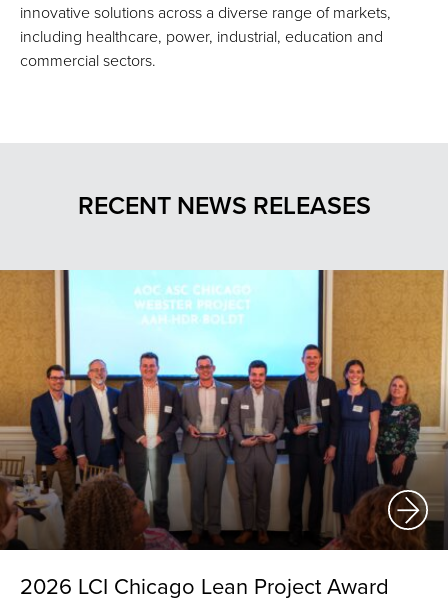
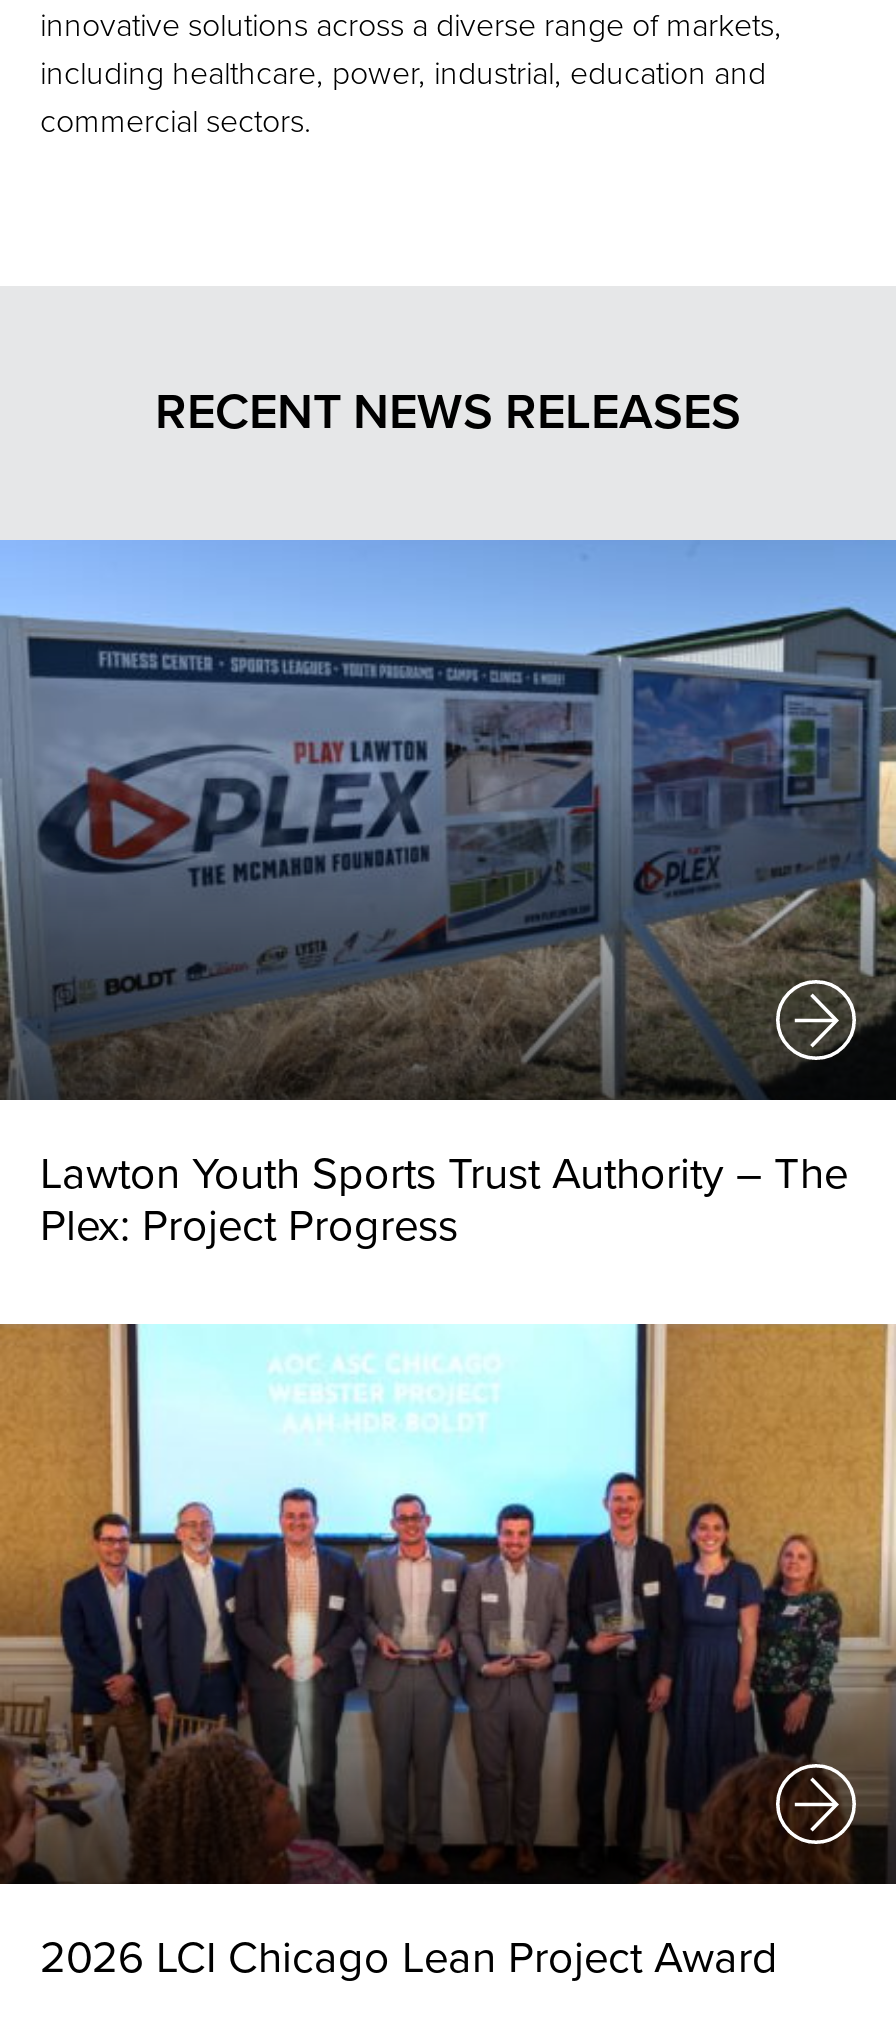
none -> [6,538,890,1254] [image] | Lawton Youth Sports Trust Authority – The | Plex: Project Progress

